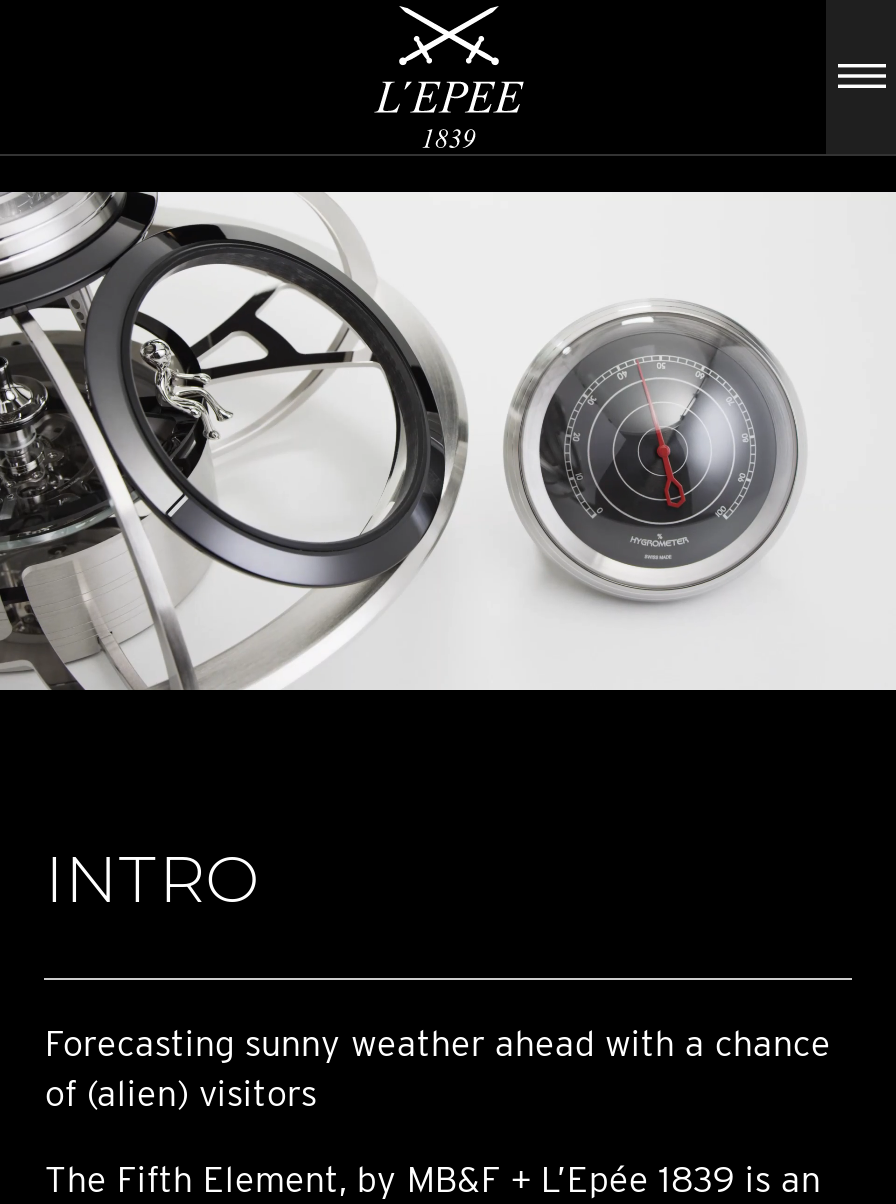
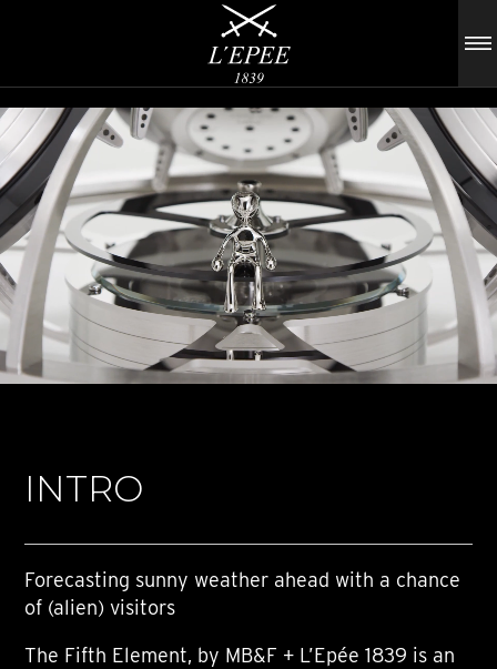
[6,190,890,692] [image] -> [3,107,494,385] [image]

